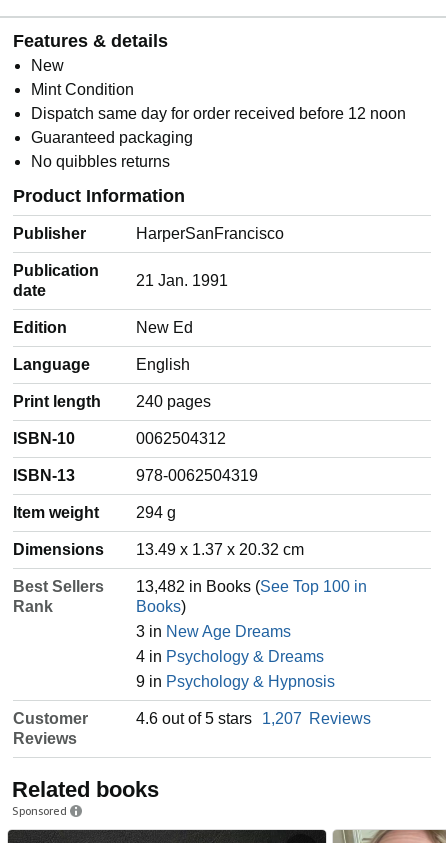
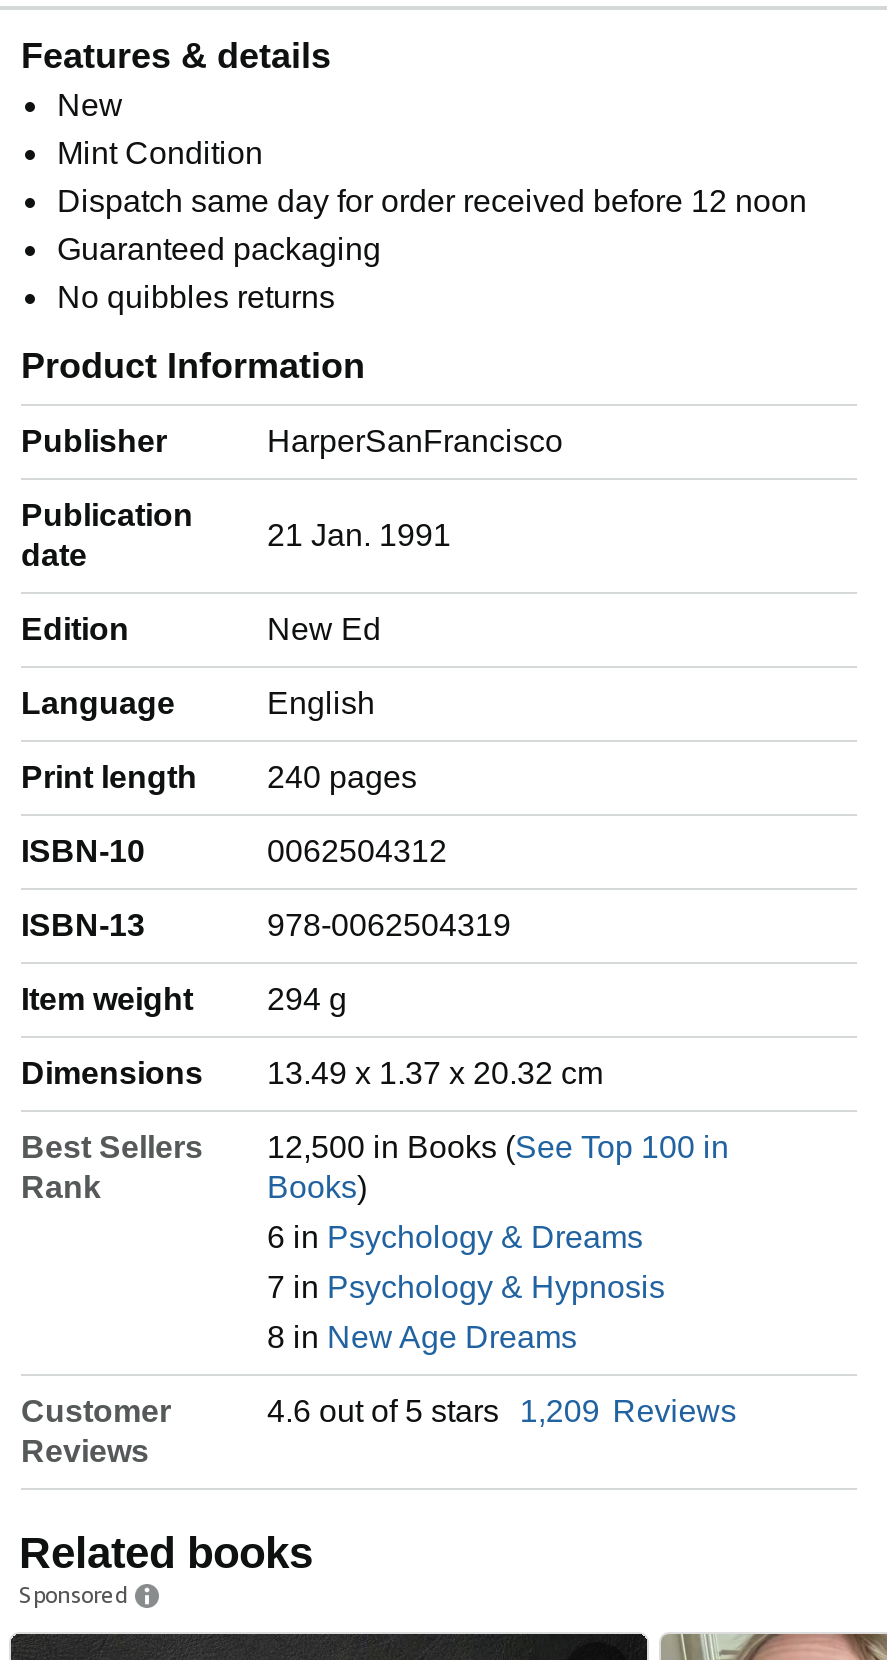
[136,578,367,595] 13,482 in Books (See Top 100 in -> [267,1130,729,1164] 12,500 in Books (See Top 100 in
[136,623,291,640] 3 in New Age Dreams -> [267,1220,643,1254] 6 in Psychology & Dreams
[136,648,324,665] 4 in Psychology & Dreams -> [267,1270,665,1304] 7 in Psychology & Hypnosis
[136,673,335,690] 9 in Psychology & Hypnosis -> [267,1320,577,1354] 8 in New Age Dreams
[136,710,371,727] 4.6 out of 5 stars 1,207 Reviews -> [267,1394,737,1428] 4.6 out of 5 stars 1,209 Reviews

